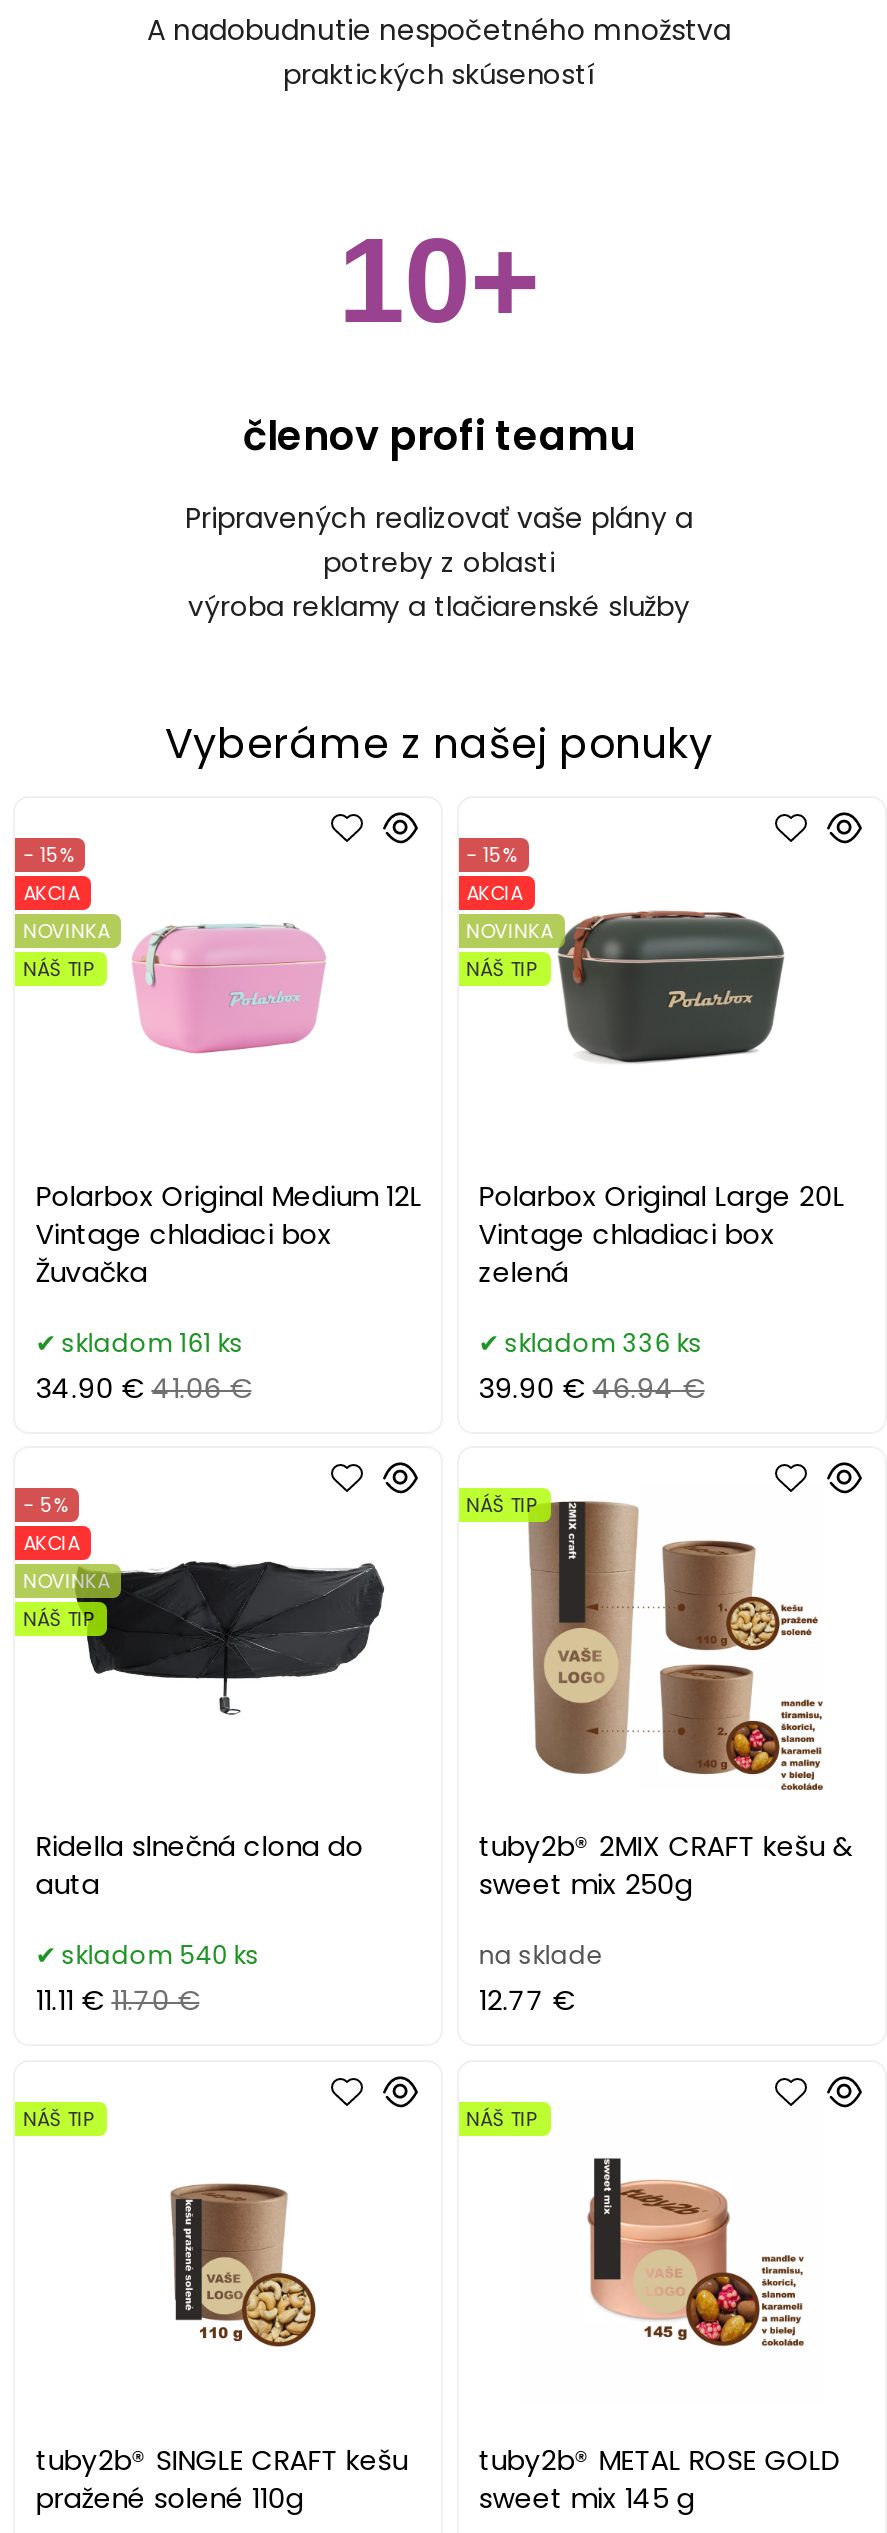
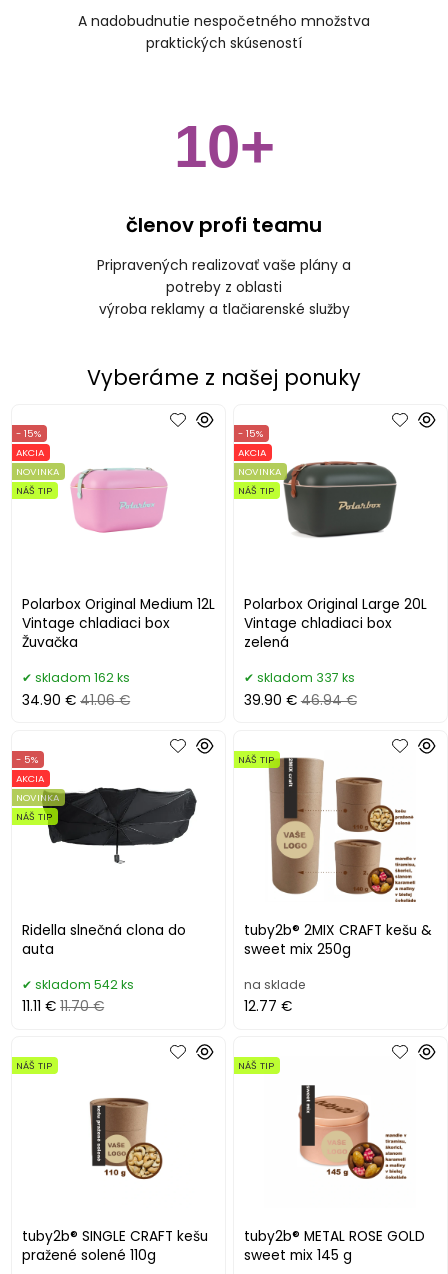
[61,1326,243,1360] skladom 161 ks -> [35,669,130,686] skladom 162 ks
[505,1326,703,1360] skladom 336 ks -> [257,669,355,686] skladom 337 ks
[61,1939,259,1973] skladom 540 ks -> [35,976,134,993] skladom 542 ks

